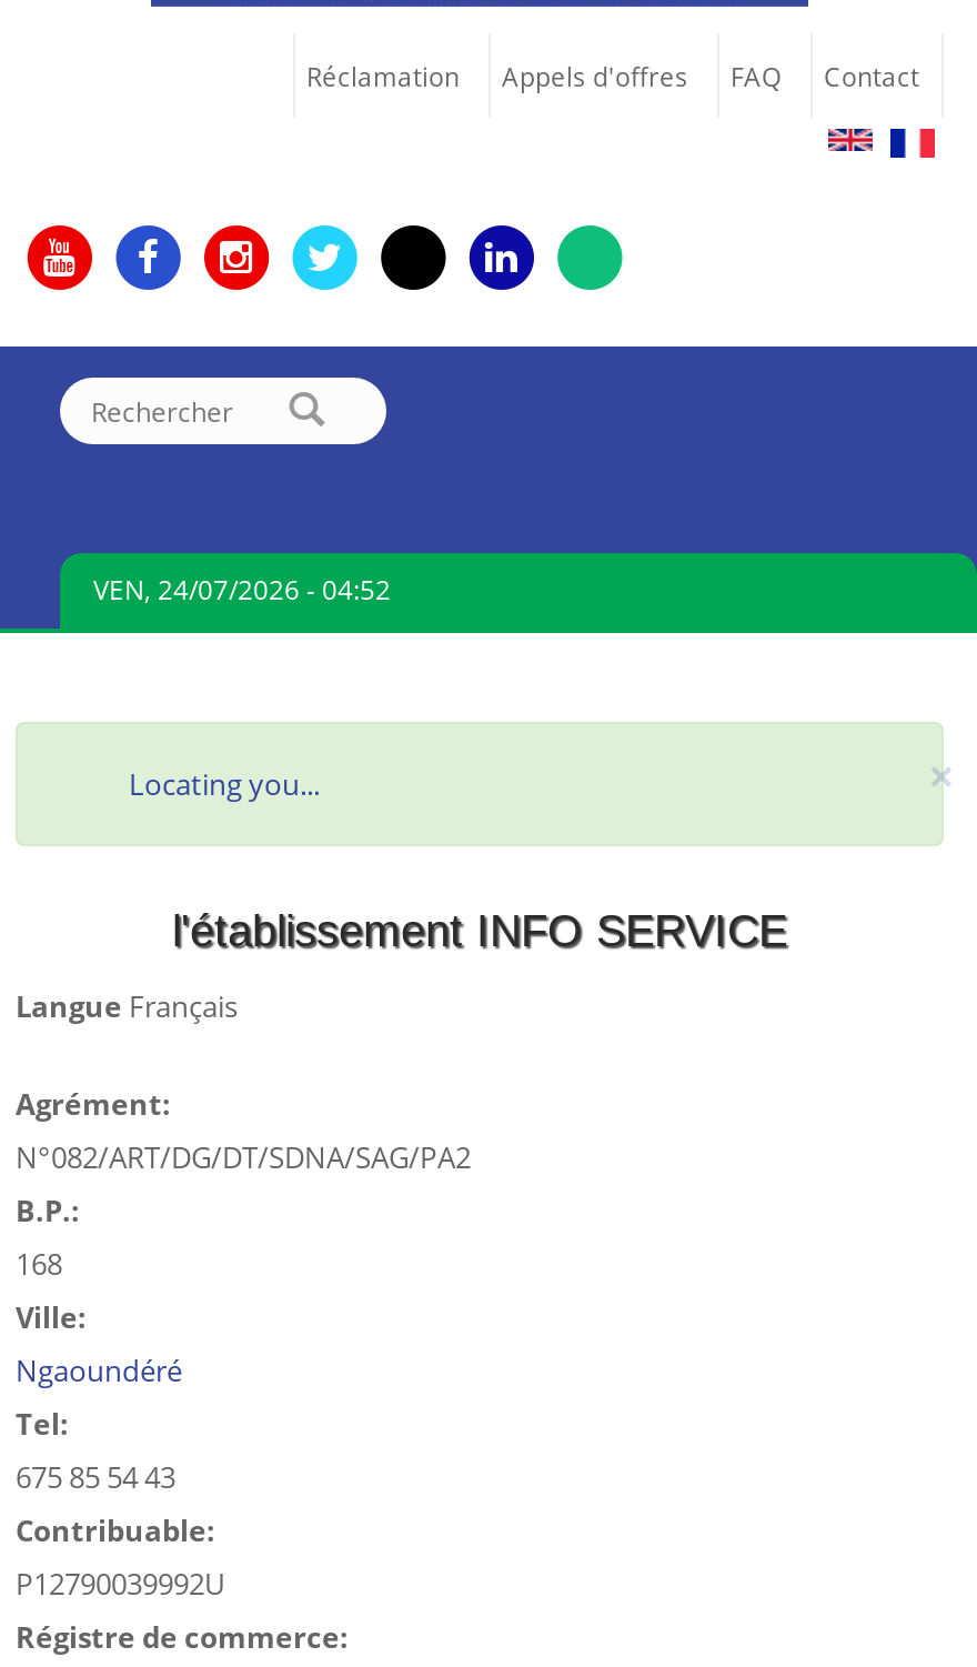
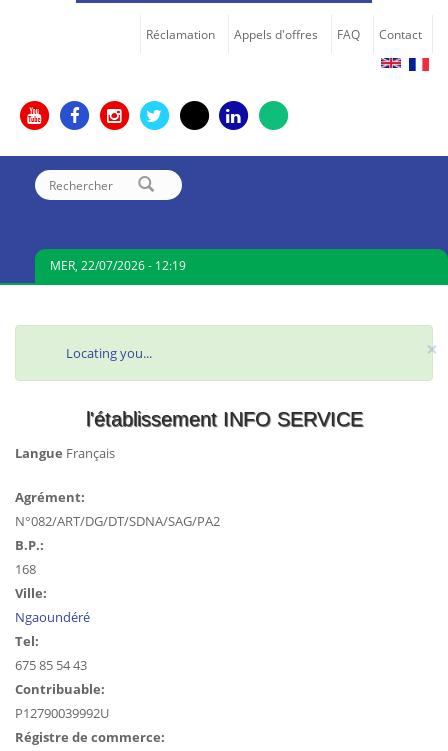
[93,571,391,609] VEN, 24/07/2026 - 04:52 -> [50,257,186,274] MER, 22/07/2026 - 12:19

